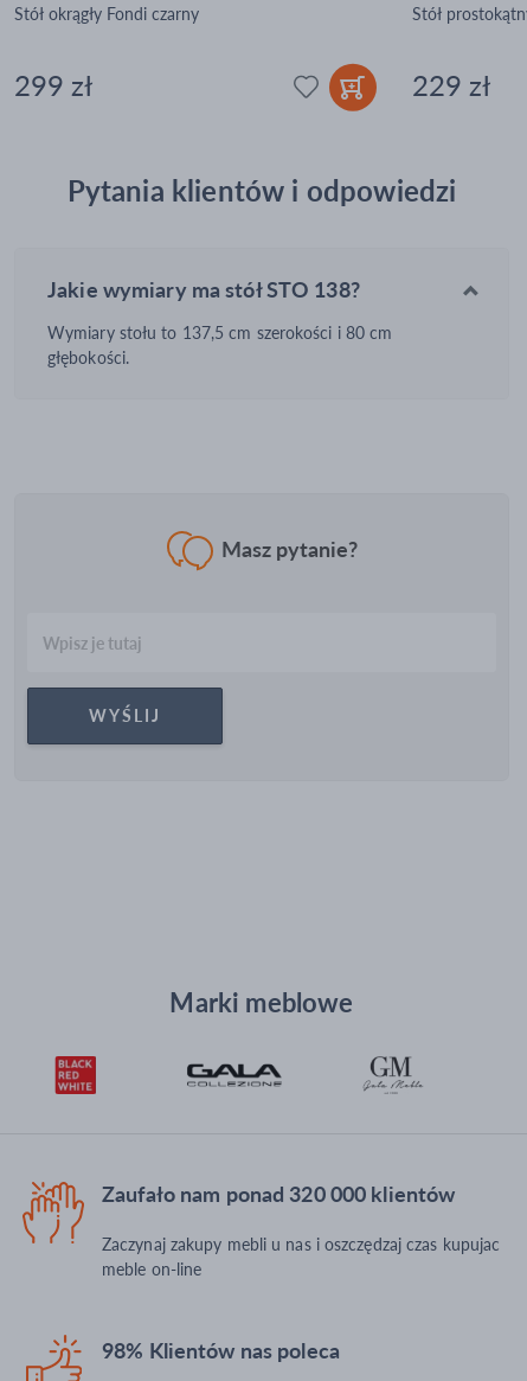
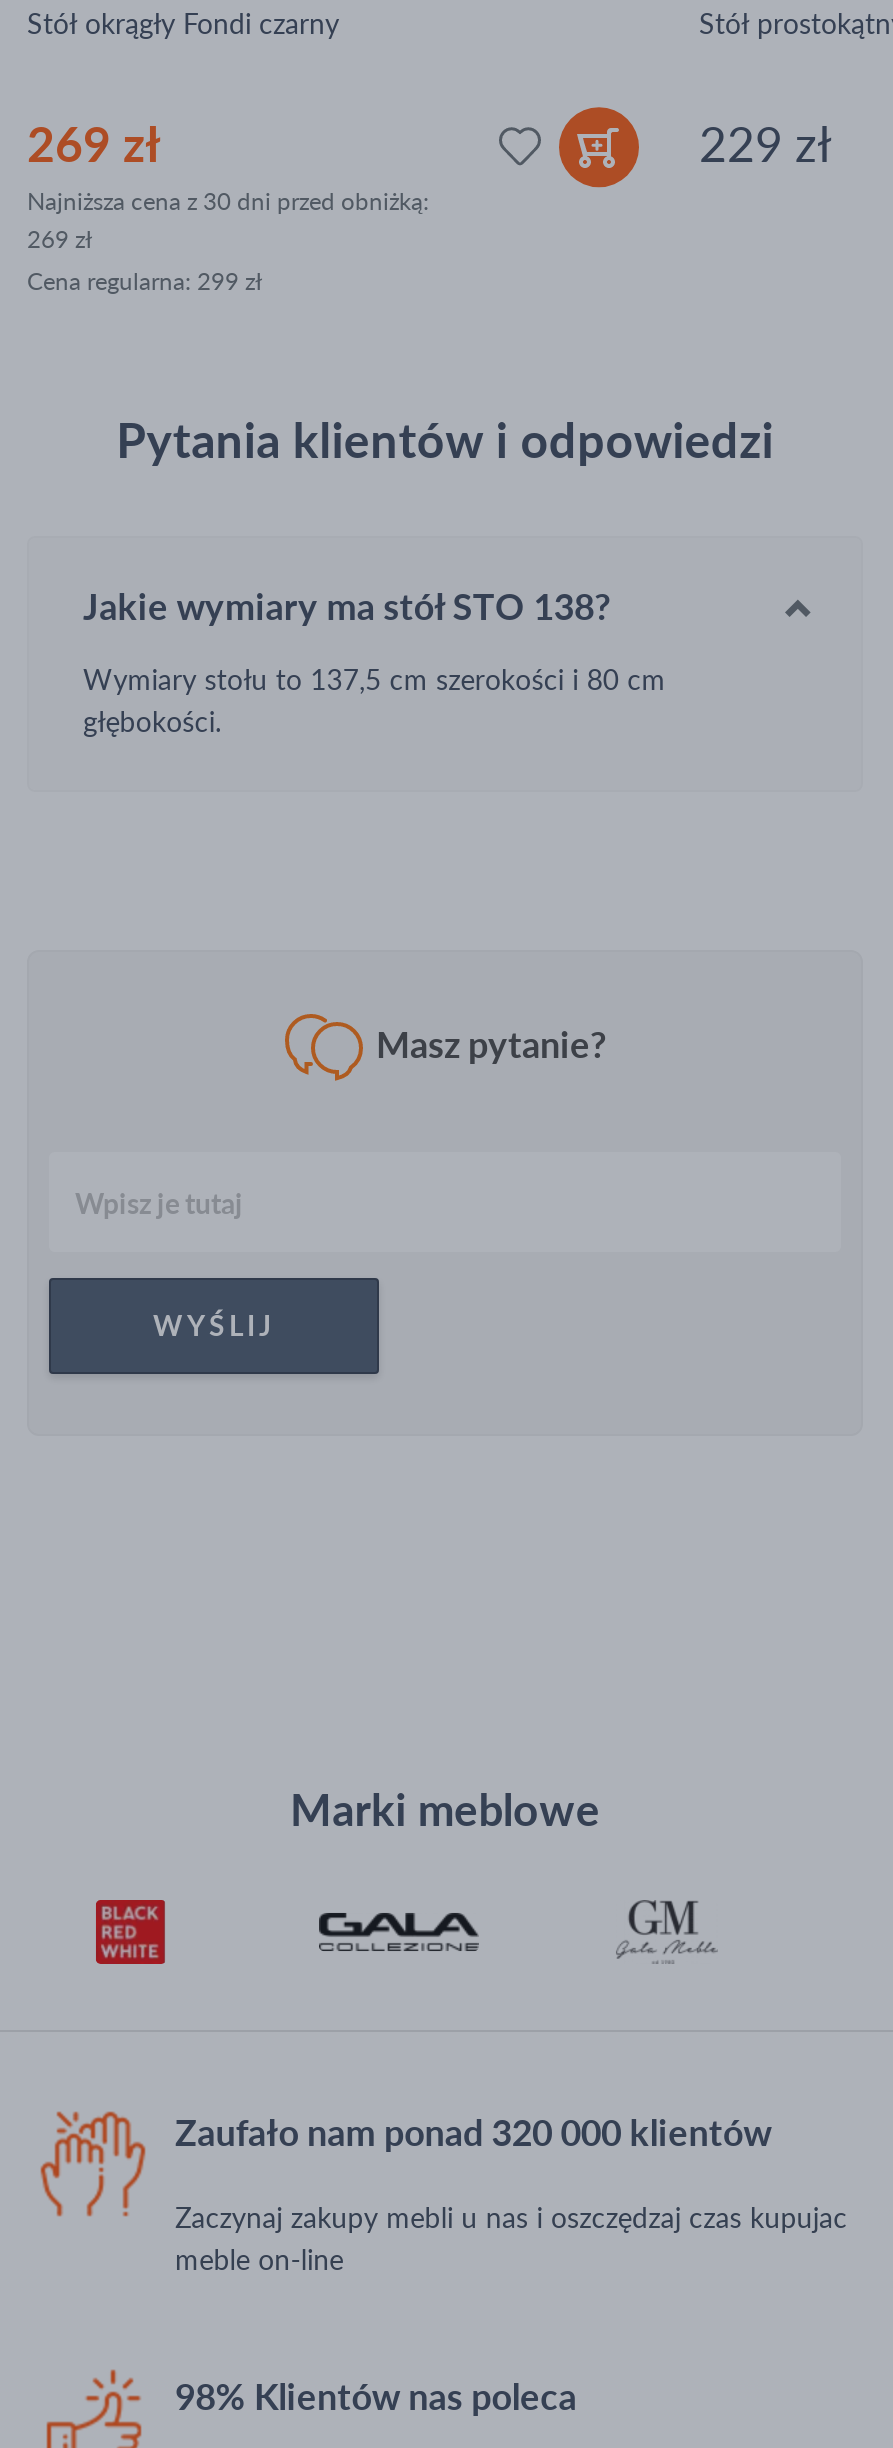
[14,68,92,102] 299 zł -> [27,114,429,296] 269 zł | Najniższa cena z 30 dni przed obniżką: | 269 zł | Cena regularna: 299 zł

